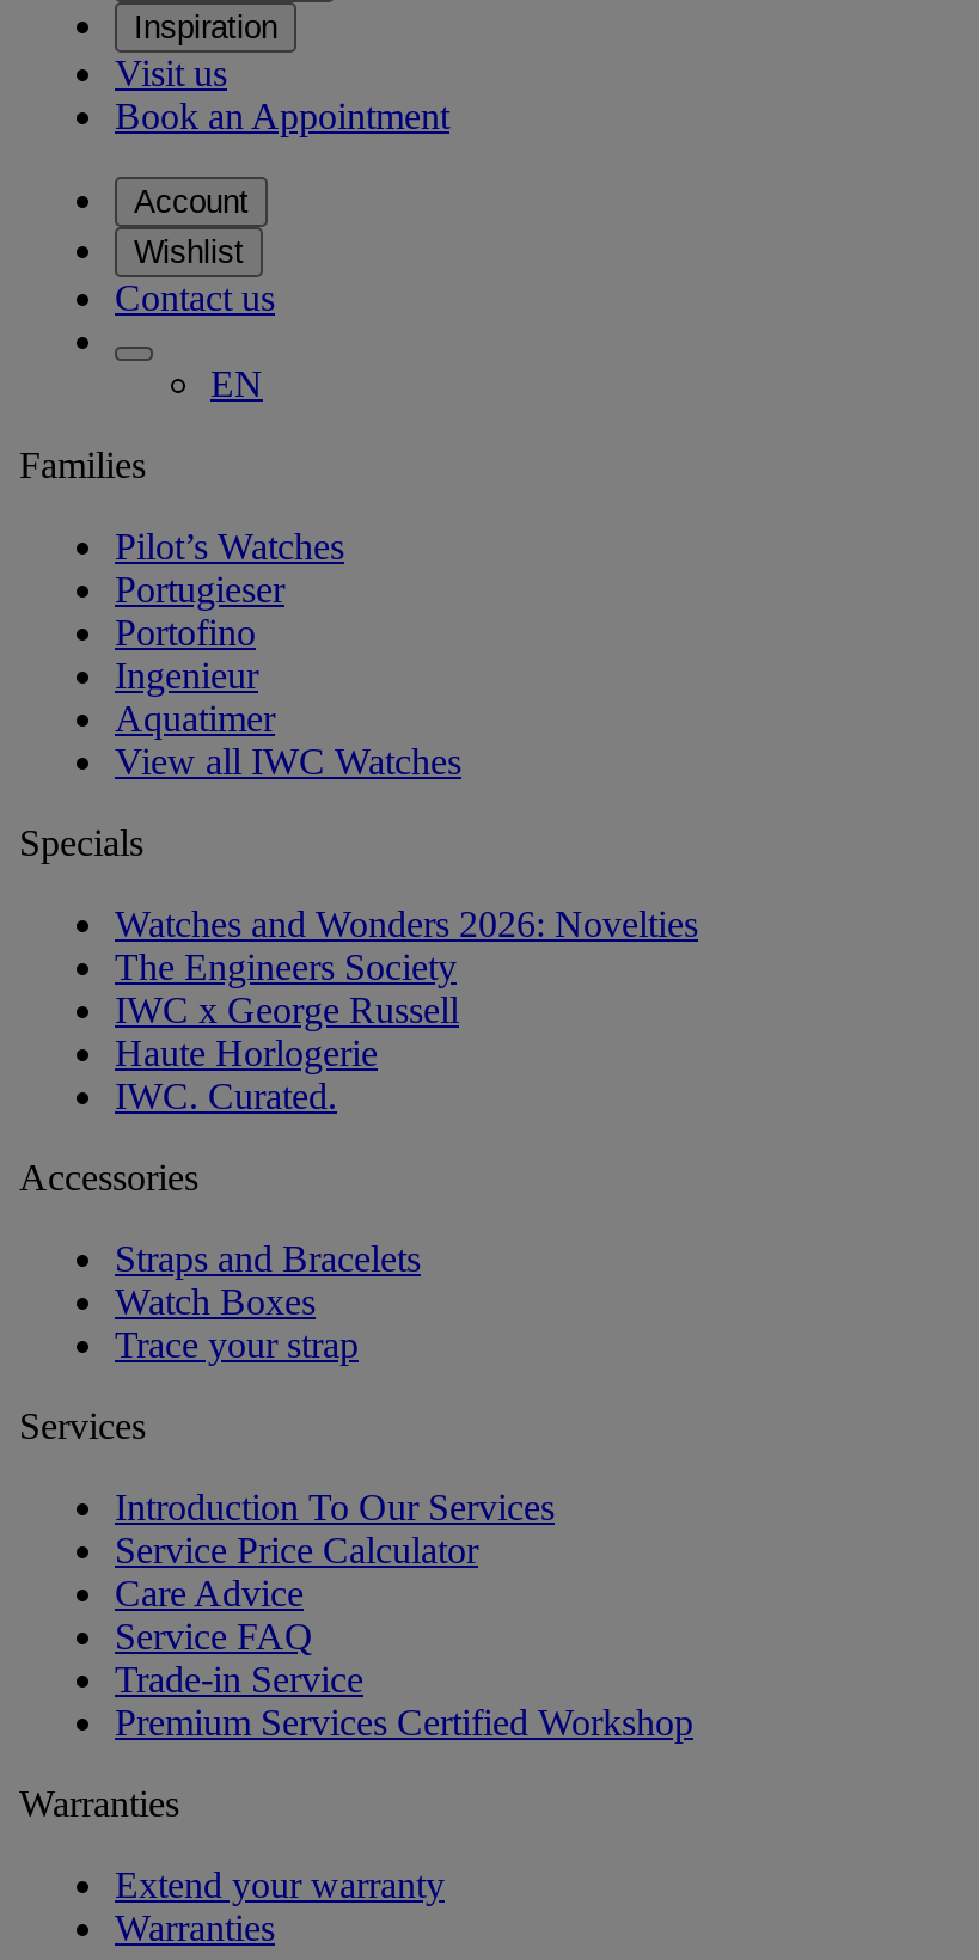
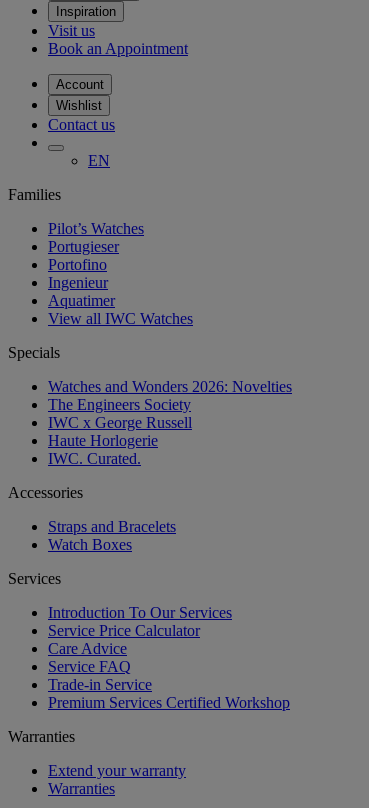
[115,1325,359,1366] Trace your strap -> none

